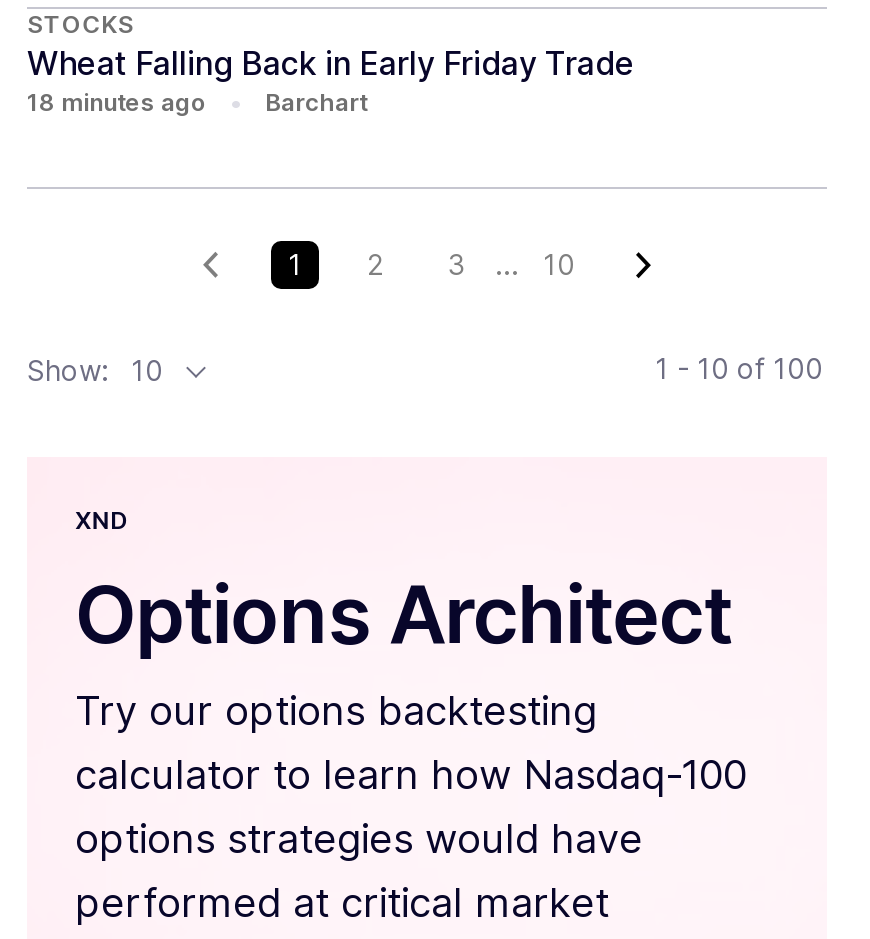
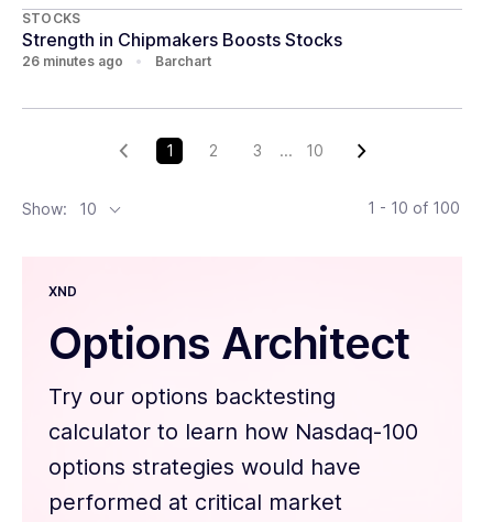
[27,43,635,117] Wheat Falling Back in Early Friday Trade | 18 minutes ago -> [22,29,342,69] Strength in Chipmakers Boosts Stocks | 26 minutes ago

